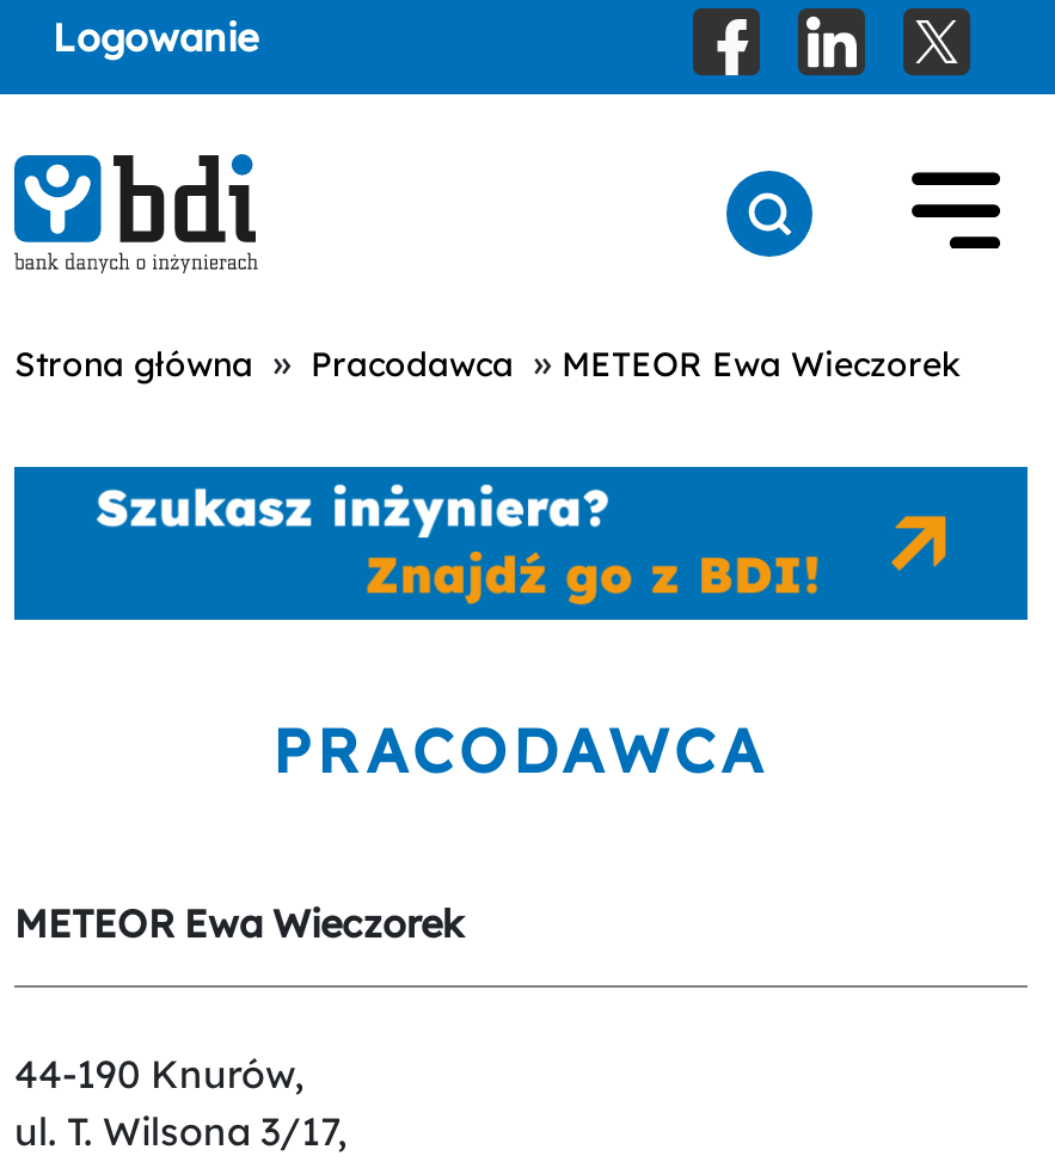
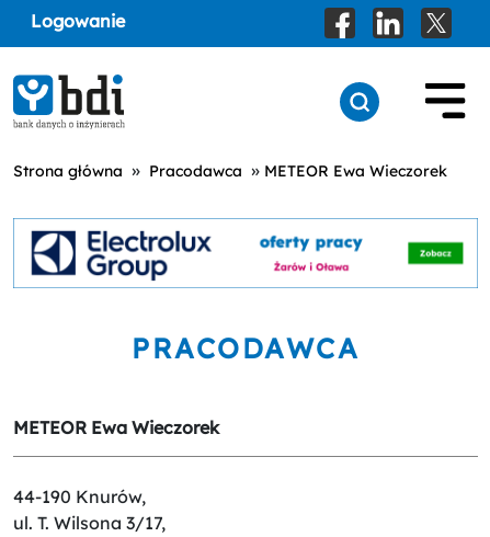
[14,467,1028,620] [image] -> [14,219,477,287] [image]

